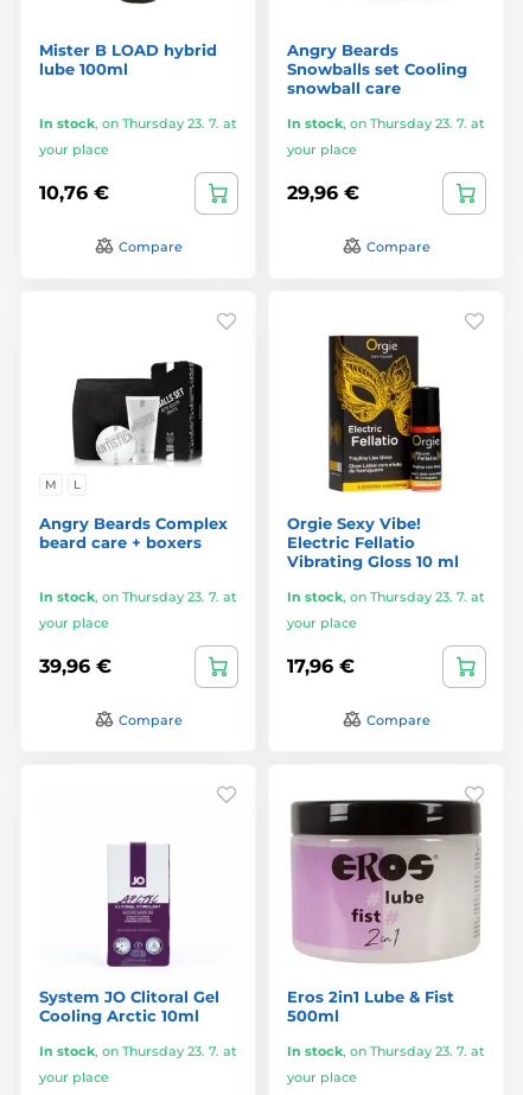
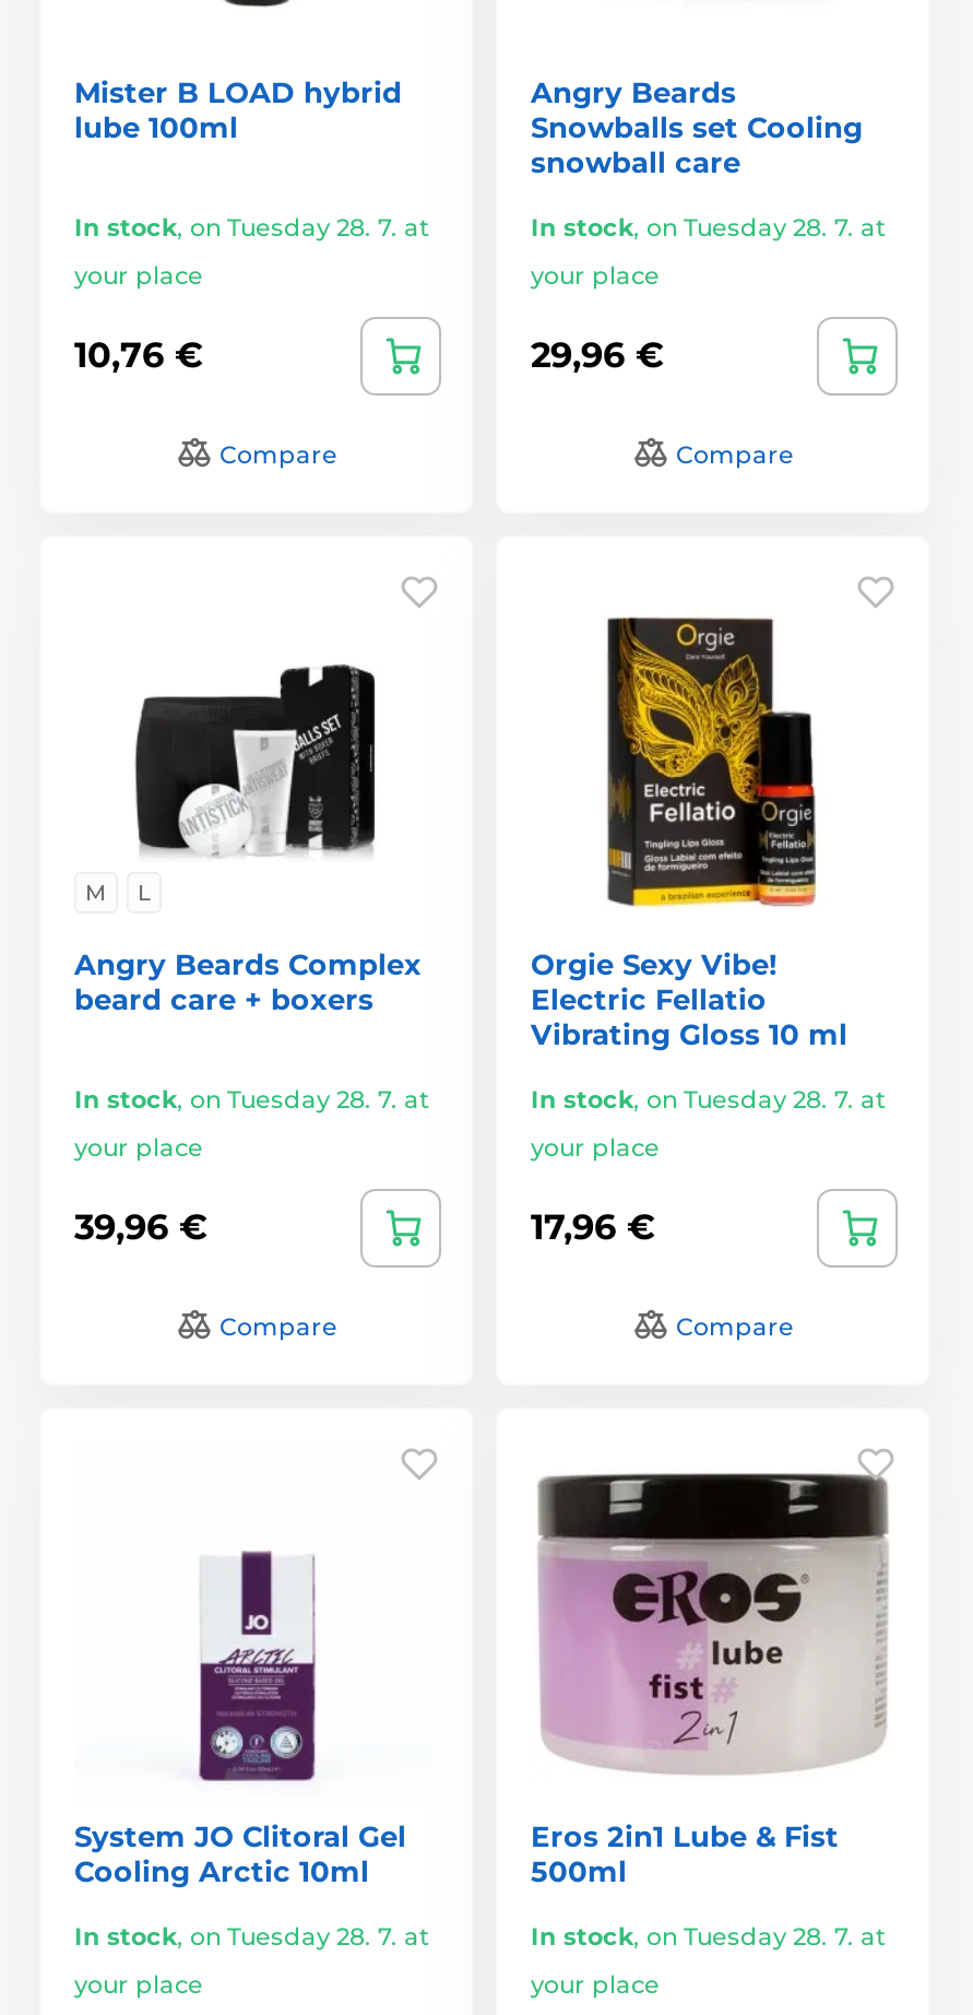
[39,114,237,131] In stock, on Thursday 23. 7. at -> [74,211,430,241] In stock, on Tuesday 28. 7. at
[287,114,485,131] In stock, on Thursday 23. 7. at -> [531,211,887,241] In stock, on Tuesday 28. 7. at
[39,588,237,604] In stock, on Thursday 23. 7. at -> [74,1083,430,1113] In stock, on Tuesday 28. 7. at
[287,588,485,604] In stock, on Thursday 23. 7. at -> [531,1083,887,1113] In stock, on Tuesday 28. 7. at
[39,1042,237,1059] In stock, on Thursday 23. 7. at -> [74,1920,430,1951] In stock, on Tuesday 28. 7. at
[287,1042,485,1059] In stock, on Thursday 23. 7. at -> [531,1920,887,1951] In stock, on Tuesday 28. 7. at

